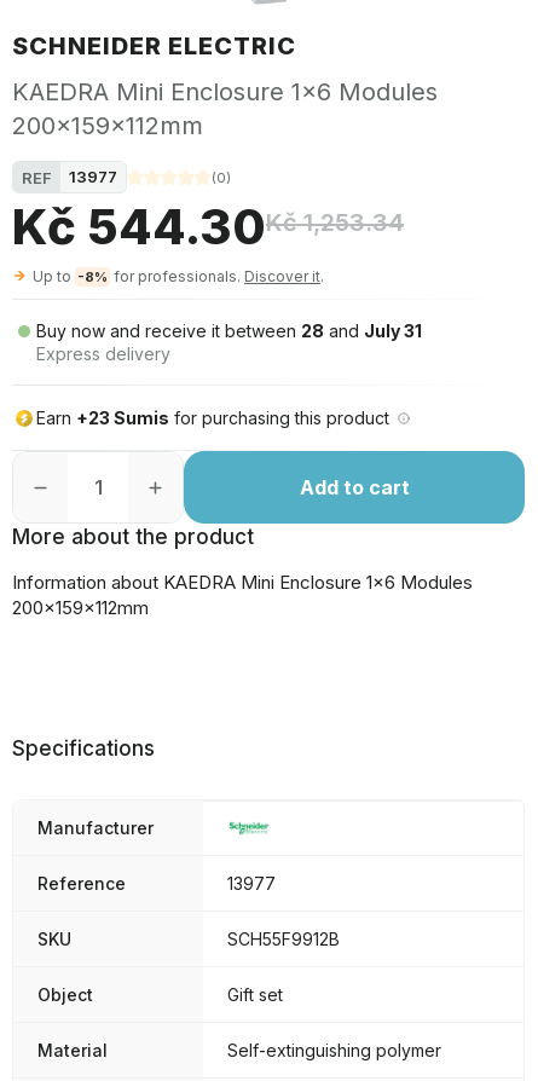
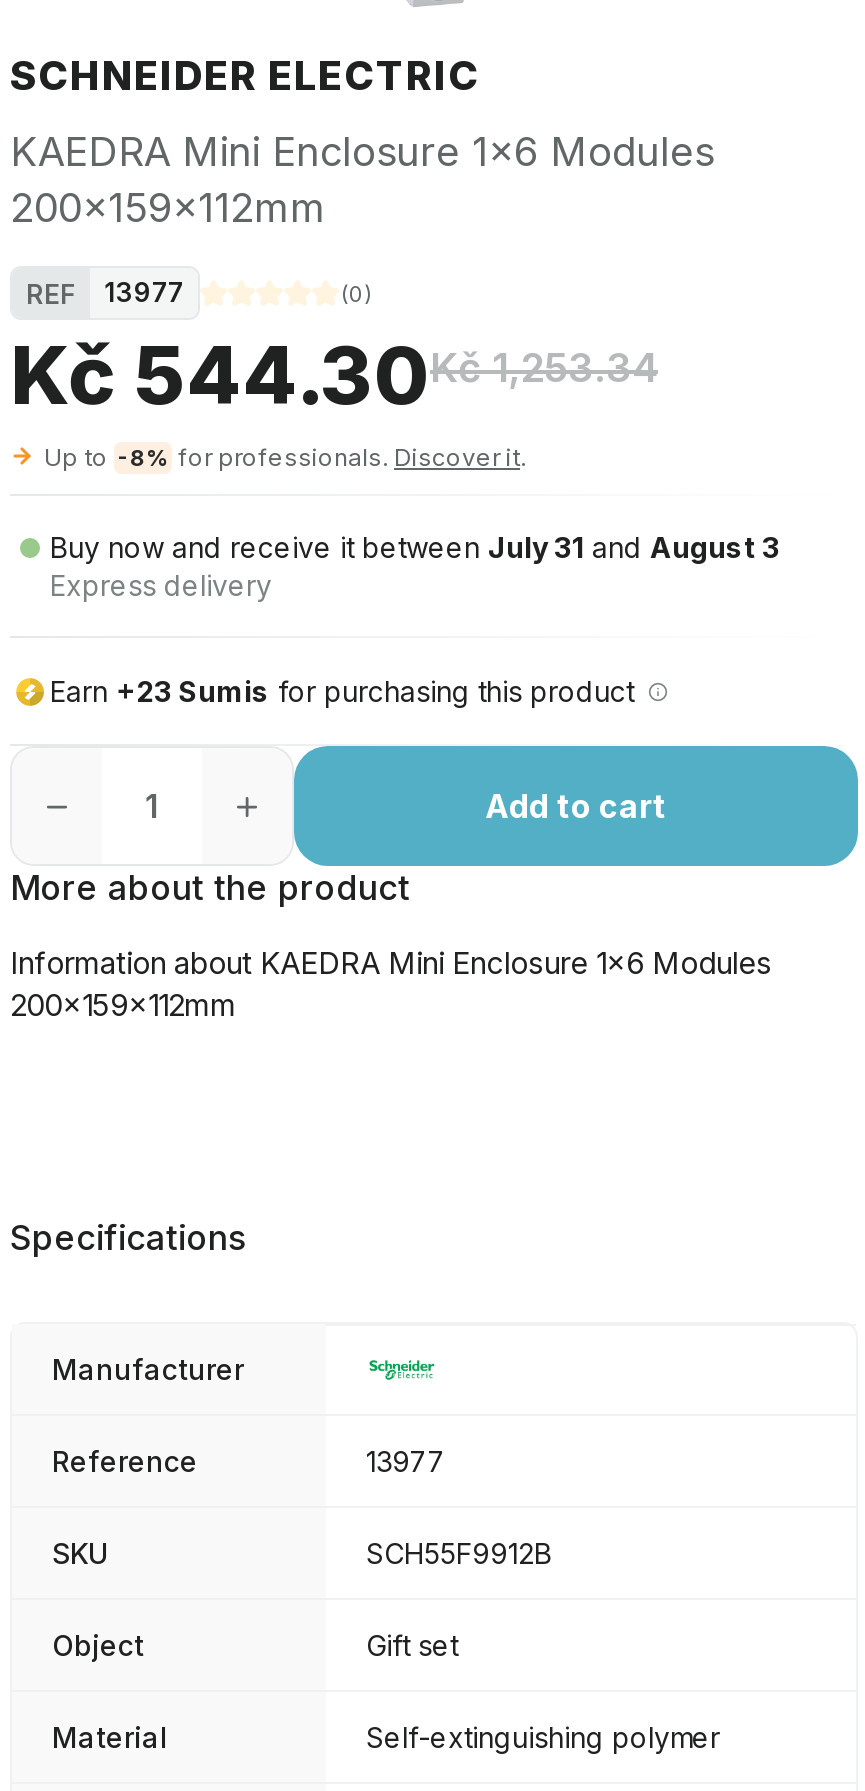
[36,320,422,341] Buy now and receive it between 28 and July 31 -> [50,530,780,564] Buy now and receive it between July 31 and August 3

